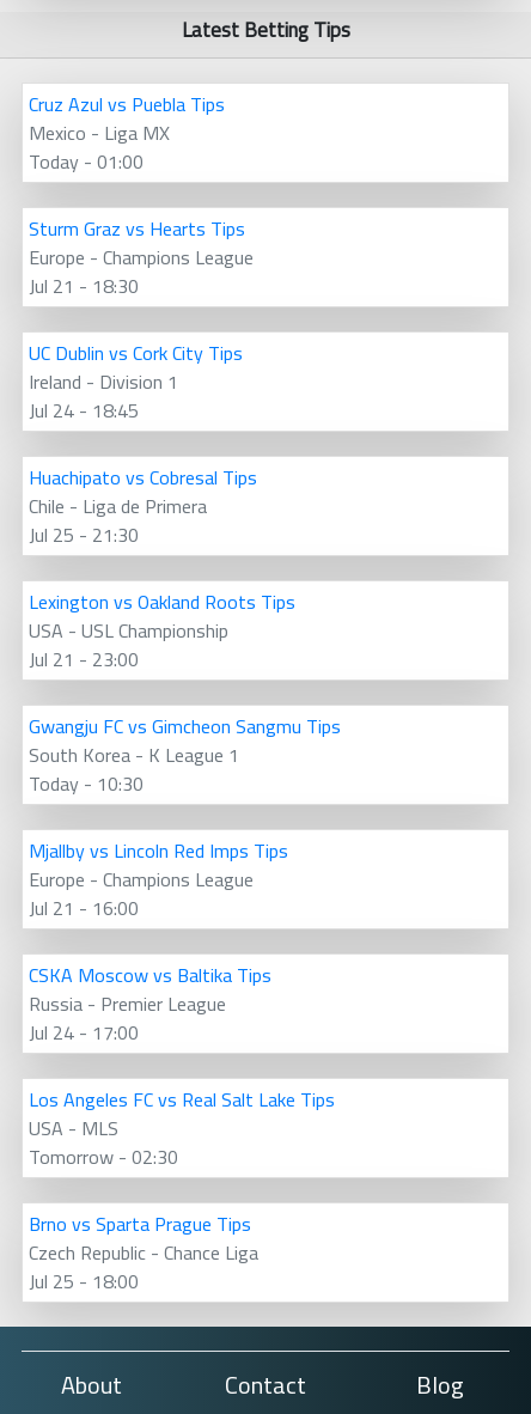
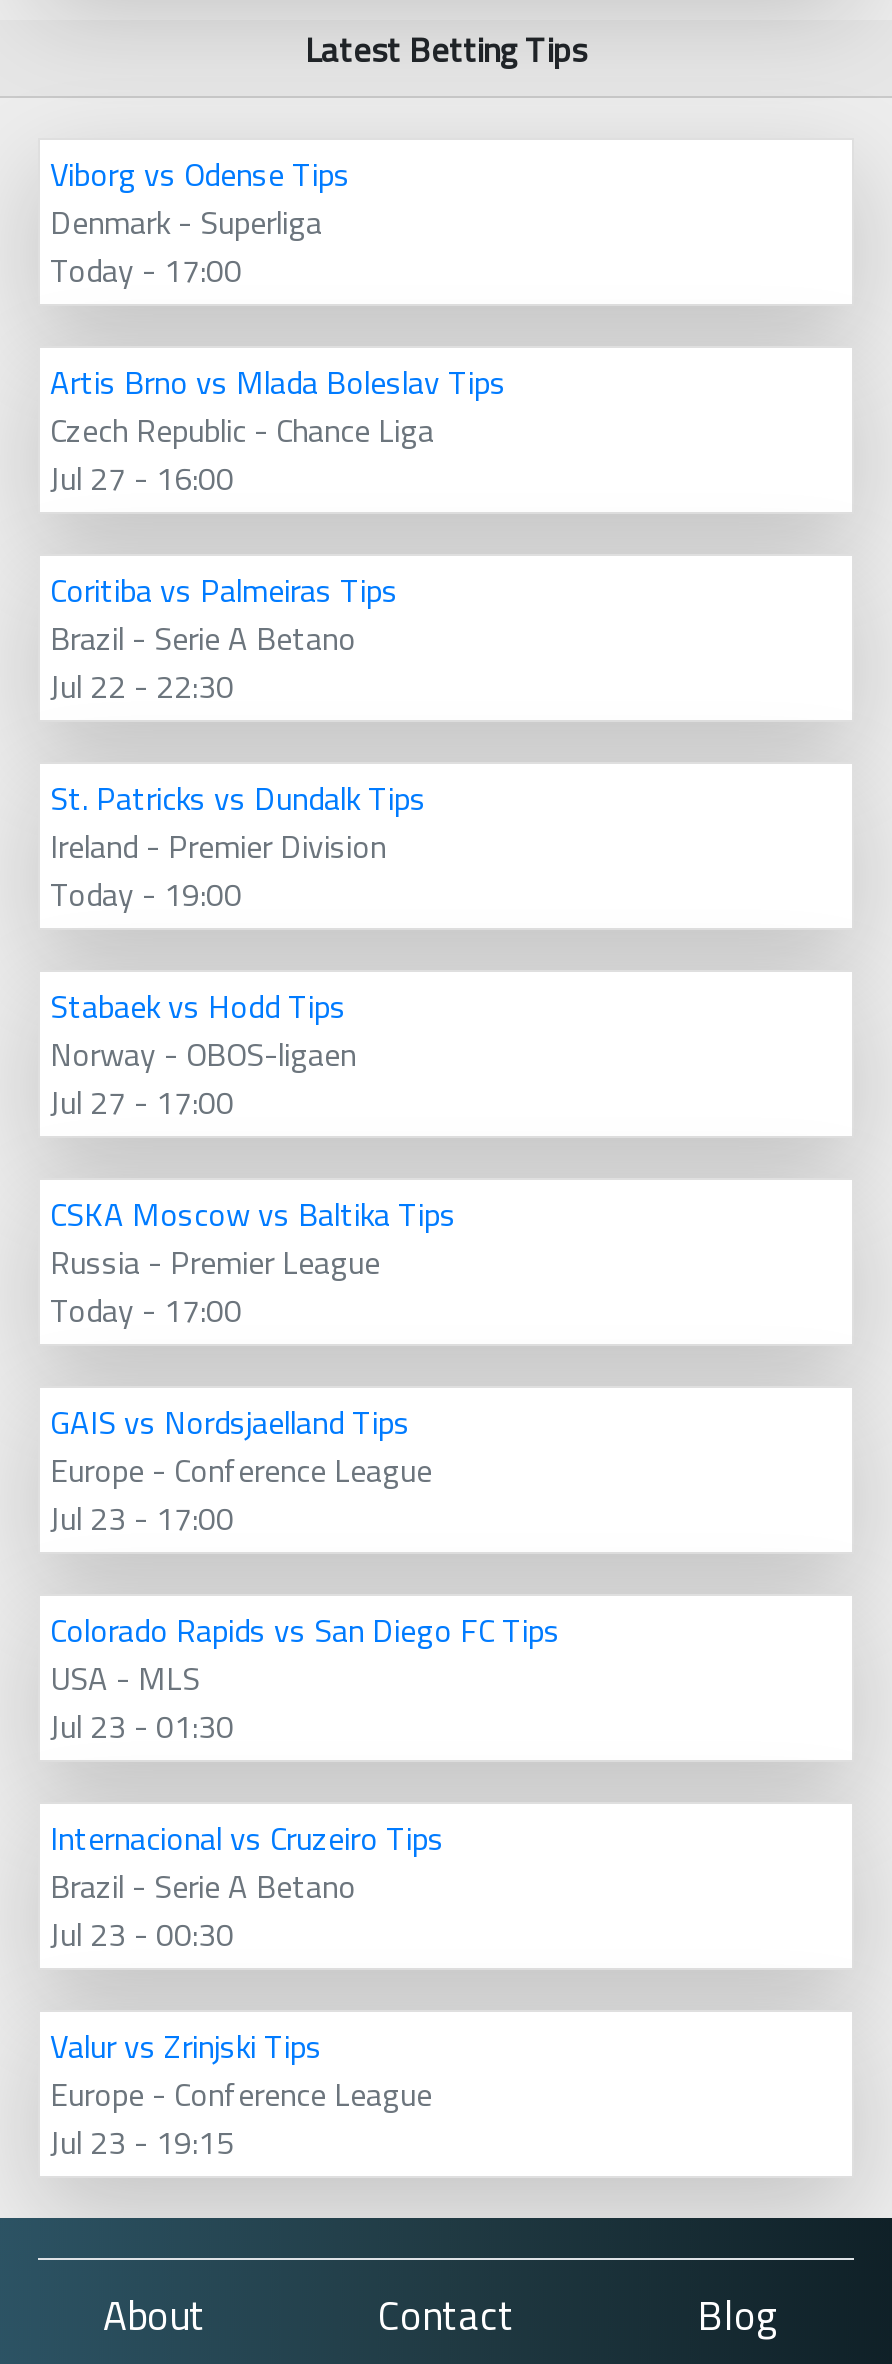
[29,86,341,926] Cruz Azul vs Puebla Tips | Mexico - Liga MX | Today - 01:00 | Sturm Graz vs Hearts Tips | Europe - Champions League | Jul 21 - 18:30 | UC Dublin vs Cork City Tips | Ireland - Division 1 | Jul 24 - 18:45 | Huachipato vs Cobresal Tips | Chile - Liga de Primera | Jul 25 - 21:30 | Lexington vs Oakland Roots Tips | USA - USL Championship | Jul 21 - 23:00 | Gwangju FC vs Gimcheon Sangmu Tips | South Korea - K League 1 | Today - 10:30 | Mjallby vs Lincoln Red Imps Tips | Europe - Champions League | Jul 21 - 16:00 -> [50,144,506,1132] Viborg vs Odense Tips | Denmark - Superliga | Today - 17:00 | Artis Brno vs Mlada Boleslav Tips | Jul 27 - 16:00 | Coritiba vs Palmeiras Tips | Brazil - Serie A Betano | Jul 22 - 22:30 | St. Patricks vs Dundalk Tips | Ireland - Premier Division | Today - 19:00 | Stabaek vs Hodd Tips | Norway - OBOS-ligaen | Jul 27 - 17:00
moved [29,957,271,1022] -> [50,1184,456,1292]: CSKA Moscow vs Baltika Tips | Russia - Premier League
[29,1014,335,1117] Jul 24 - 17:00 | Los Angeles FC vs Real Salt Lake Tips -> [50,1280,560,1660] Today - 17:00 | GAIS vs Nordsjaelland Tips | Europe - Conference League | Jul 23 - 17:00 | Colorado Rapids vs San Diego FC Tips
moved [29,1110,118,1146] -> [50,1648,200,1708]: USA - MLS
[29,1139,251,1299] Tomorrow - 02:30 | Brno vs Sparta Prague Tips | Jul 25 - 18:00 -> [50,1696,444,2172] Jul 23 - 01:30 | Internacional vs Cruzeiro Tips | Brazil - Serie A Betano | Jul 23 - 00:30 | Valur vs Zrinjski Tips | Europe - Conference League | Jul 23 - 19:15
moved [29,1235,258,1270] -> [50,400,434,460]: Czech Republic - Chance Liga

